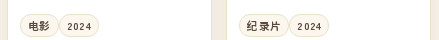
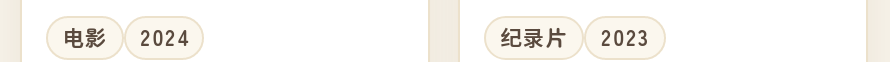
[247,17,321,32] 纪录片 2024 -> [501,21,650,51] 纪录片 2023

